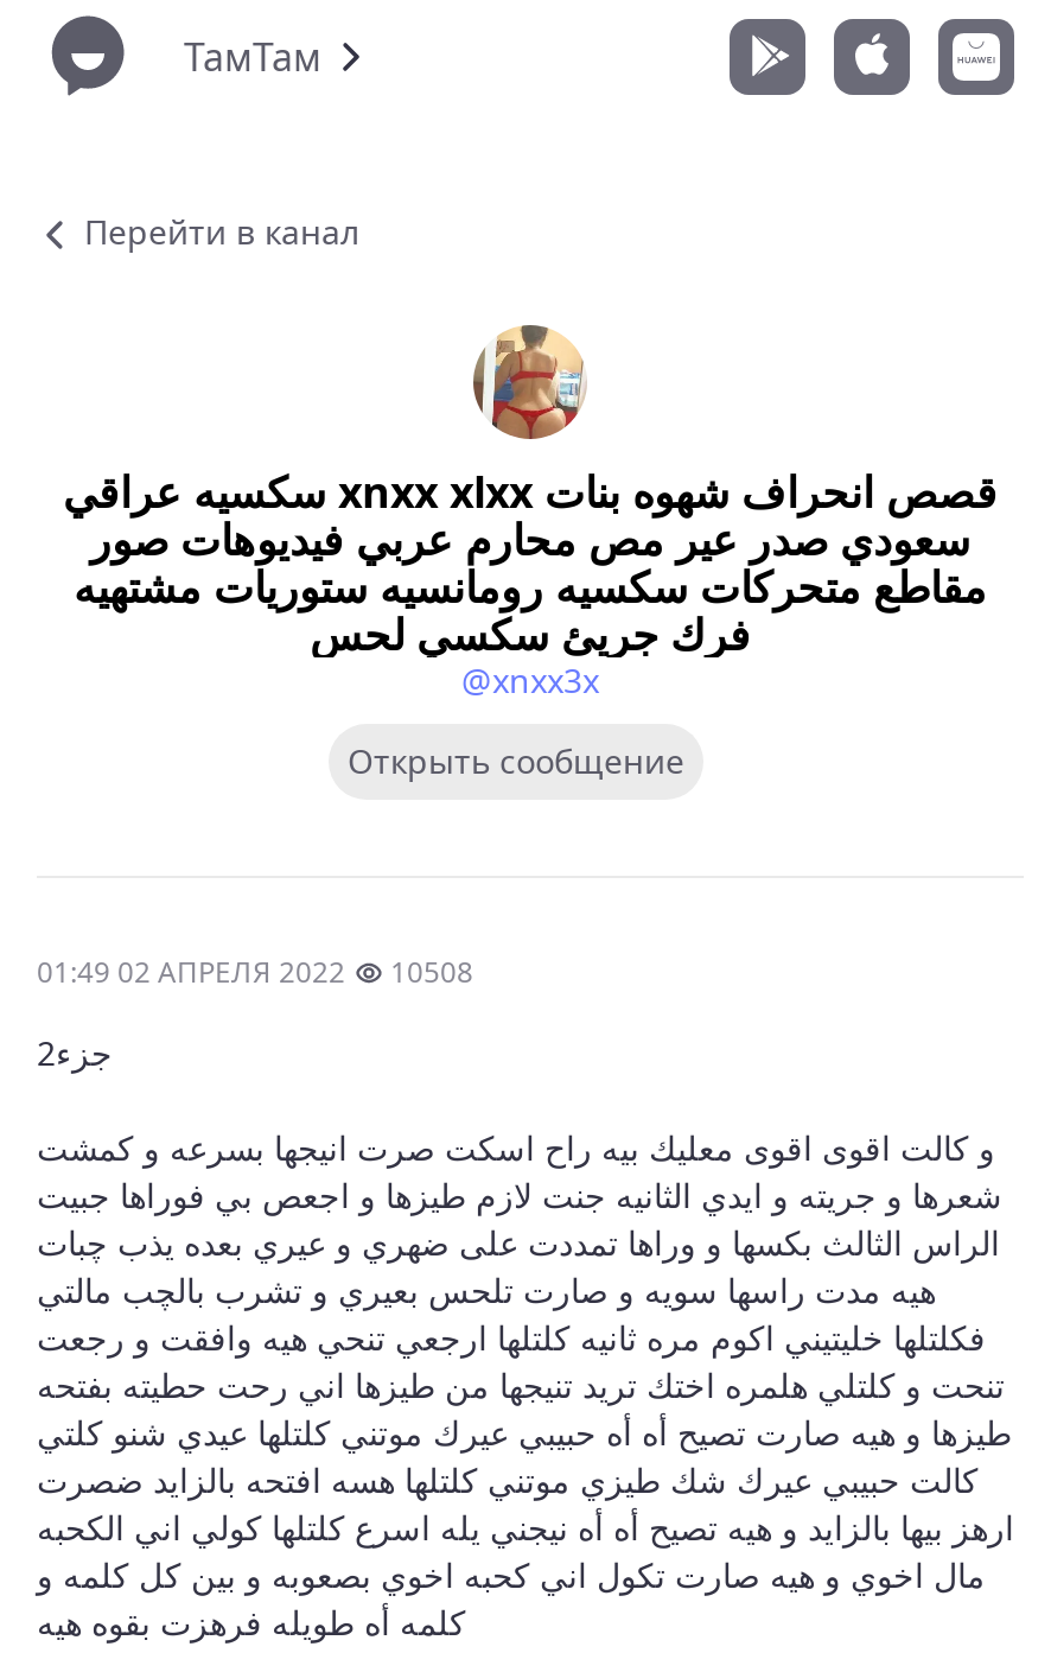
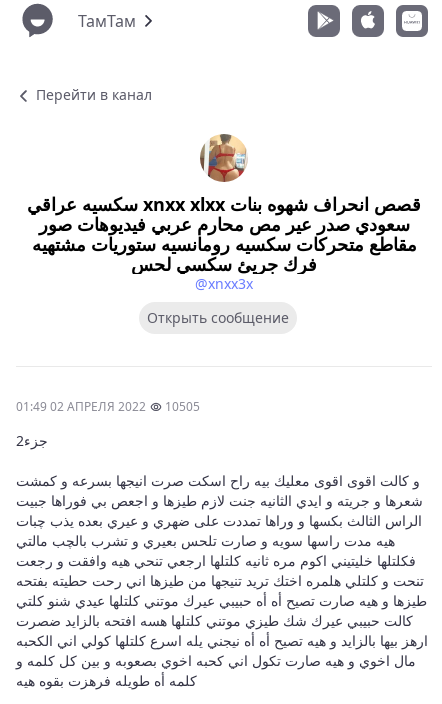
[37,952,473,992] 01:49 02 АПРЕЛЯ 2022 10508 -> [16,398,200,415] 01:49 02 АПРЕЛЯ 2022 10505

